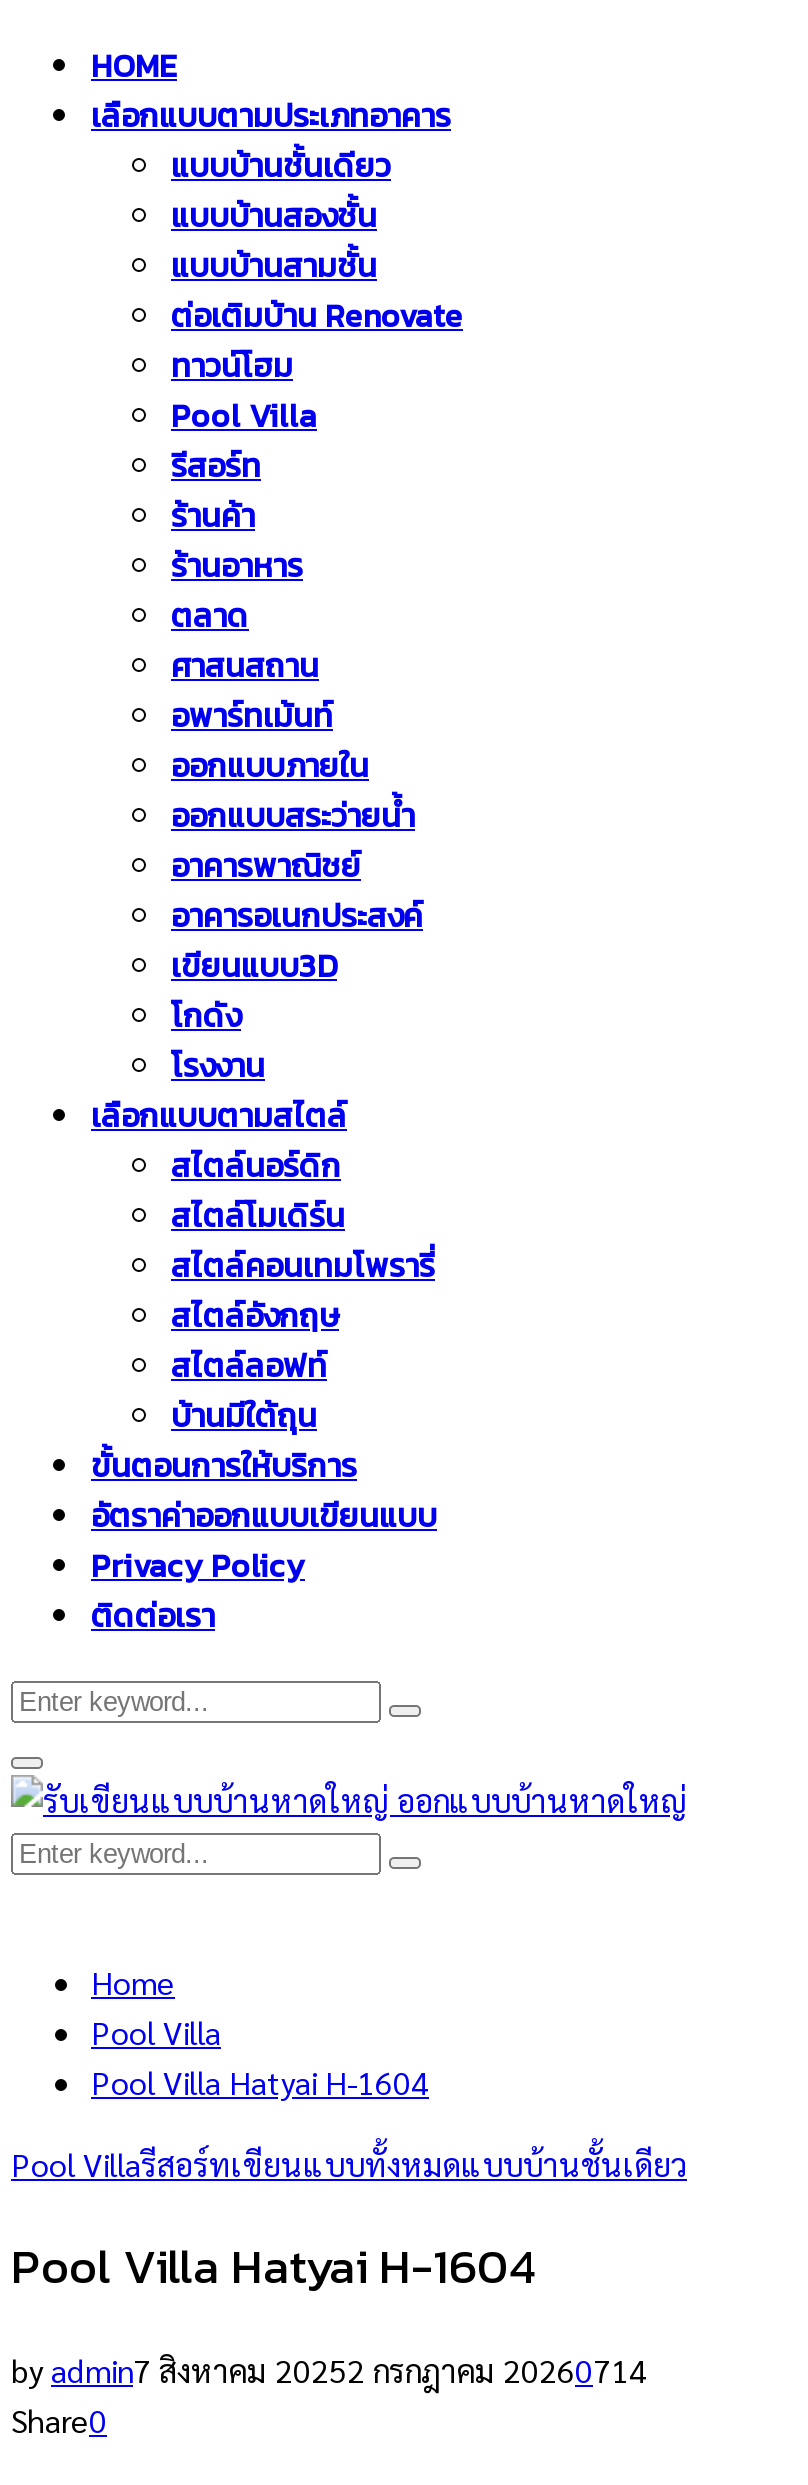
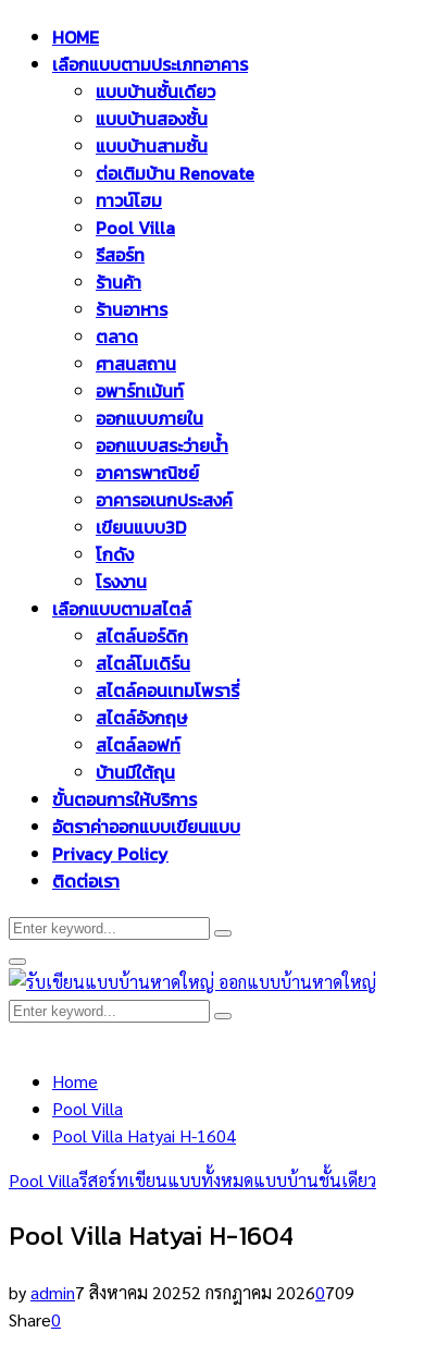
[11,2349,647,2391] by admin7 สิงหาคม 20252 กรกฎาคม 20260714 -> [9,1281,354,1303] by admin7 สิงหาคม 20252 กรกฎาคม 20260709

